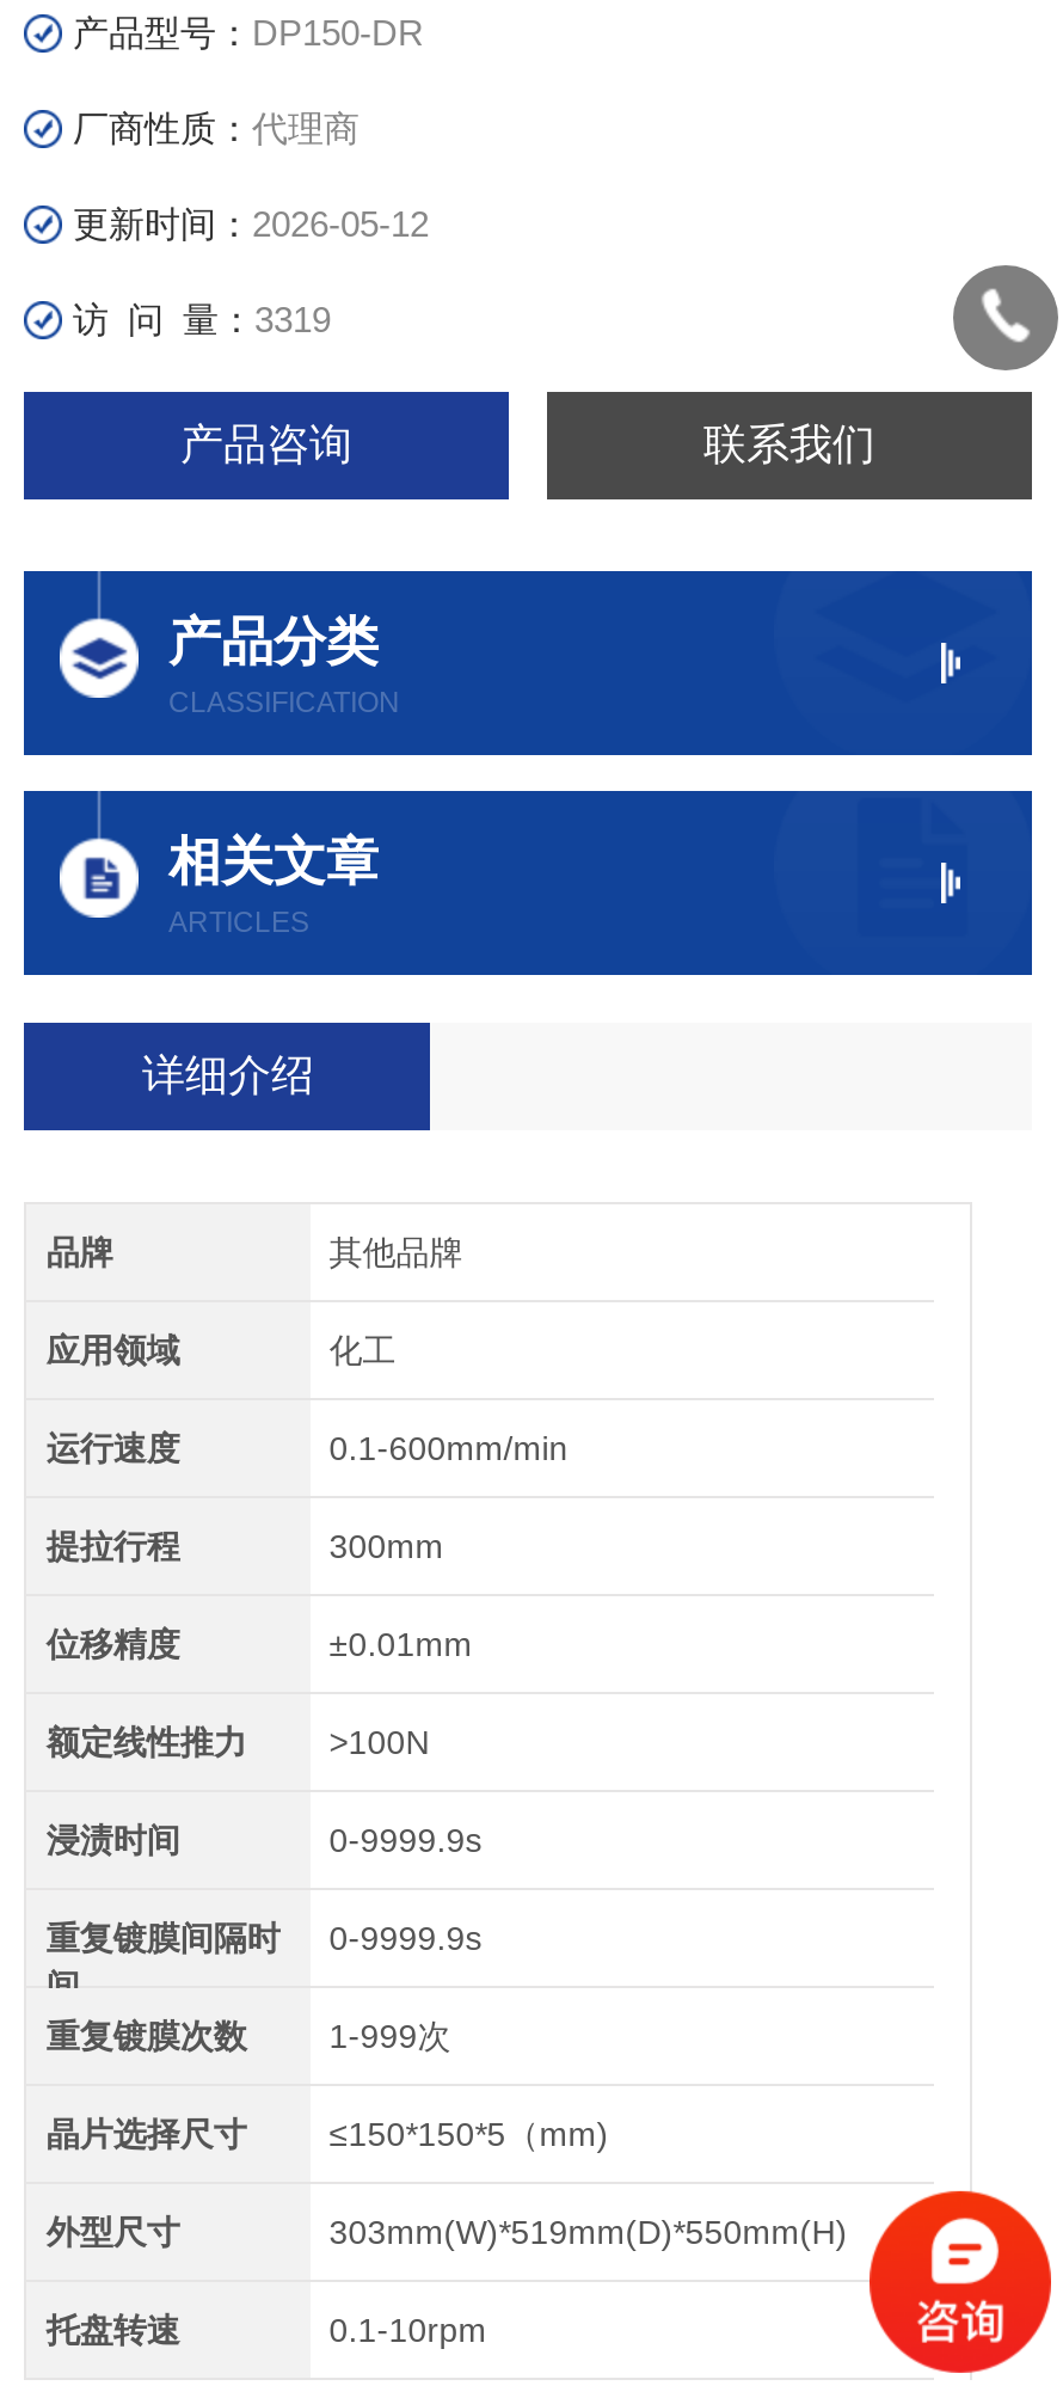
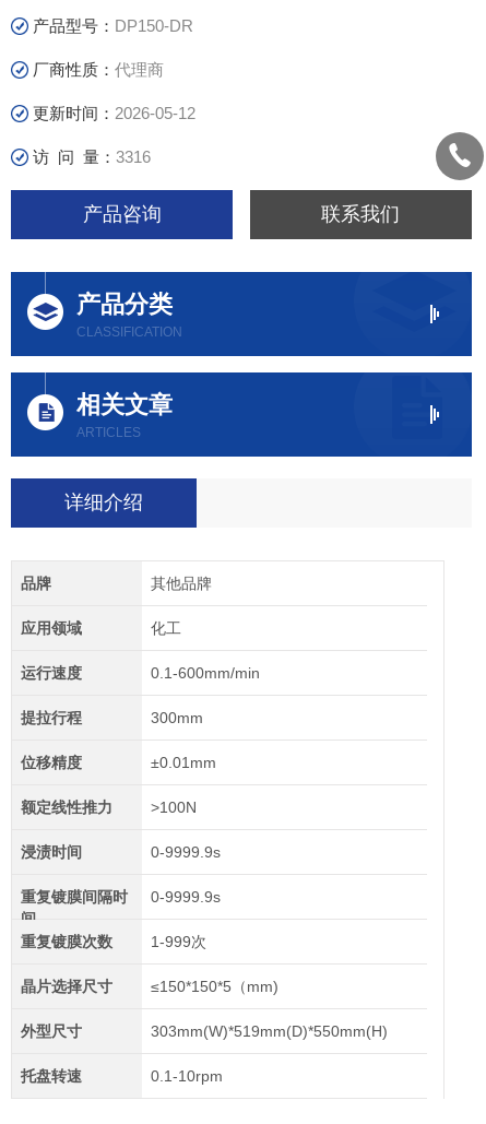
[73,299,331,339] 访 问 量：3319 -> [33,147,151,166] 访 问 量：3316
[867,2189,1053,2375] [image] -> none

